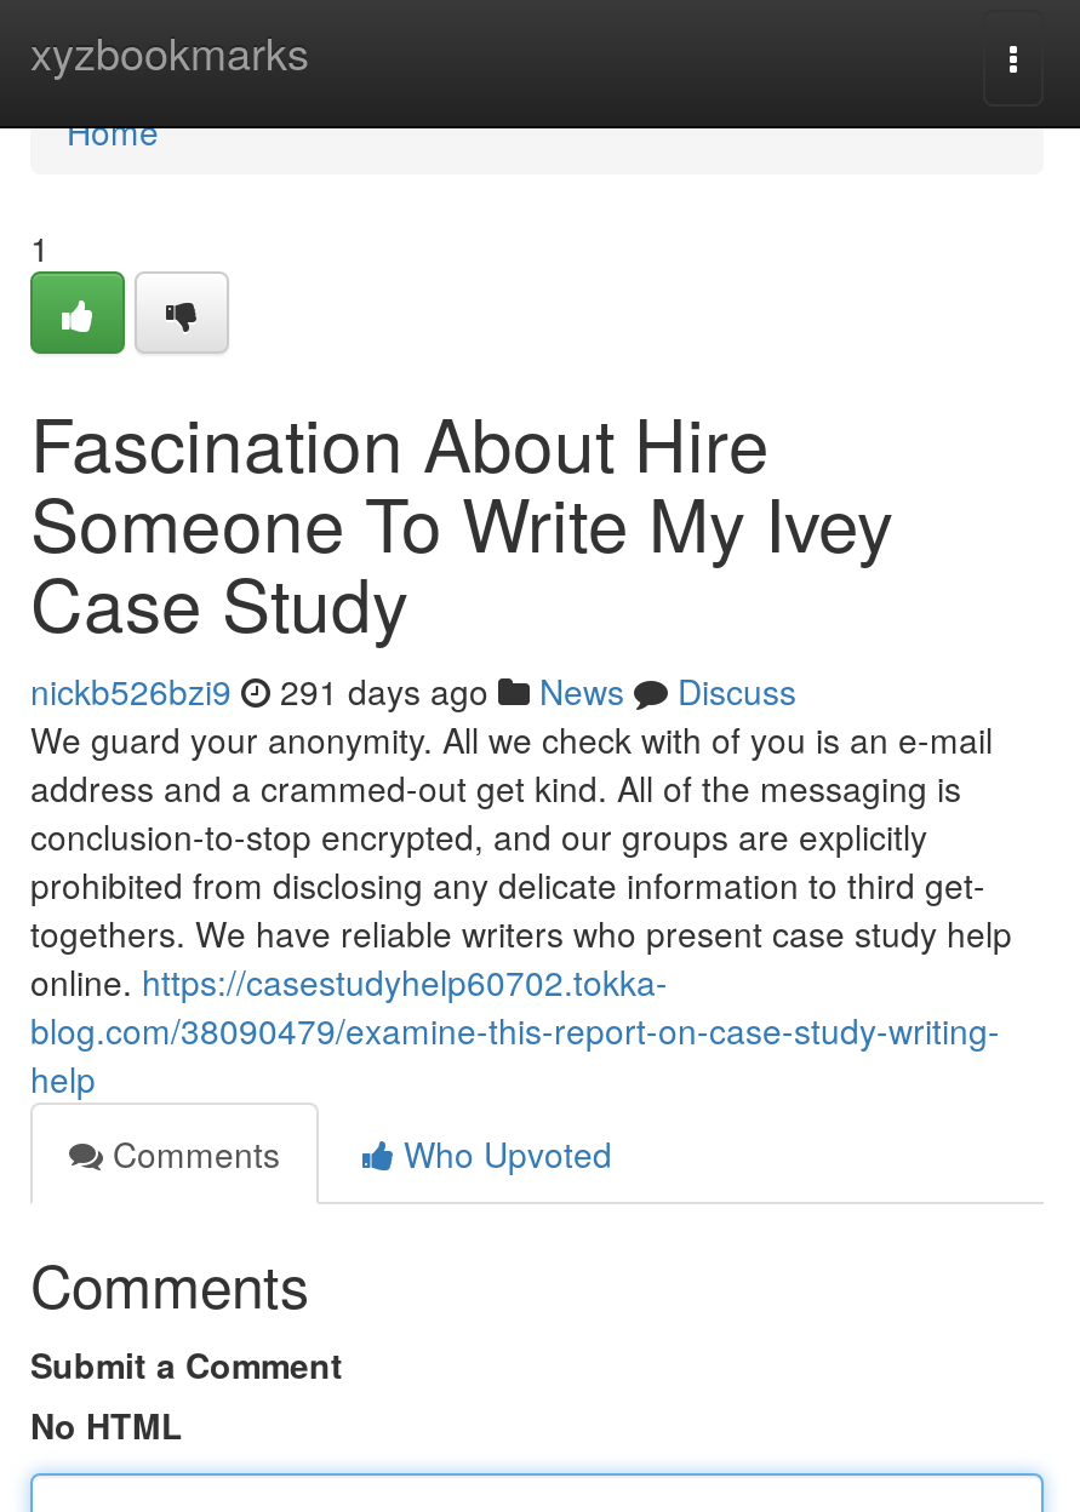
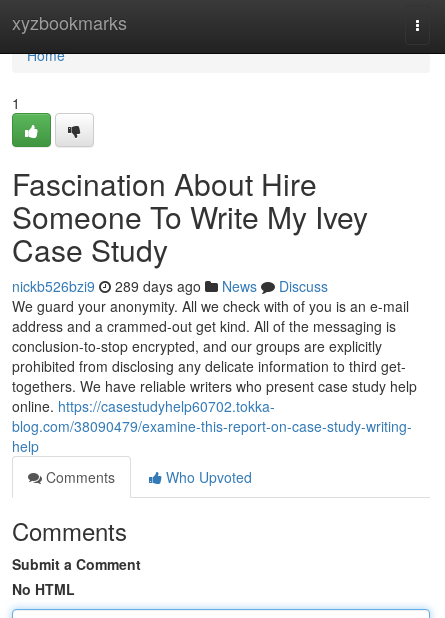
[30,666,796,715] nickb526bzi9 291 days ago News Discuss -> [12,276,328,296] nickb526bzi9 289 days ago News Discuss

